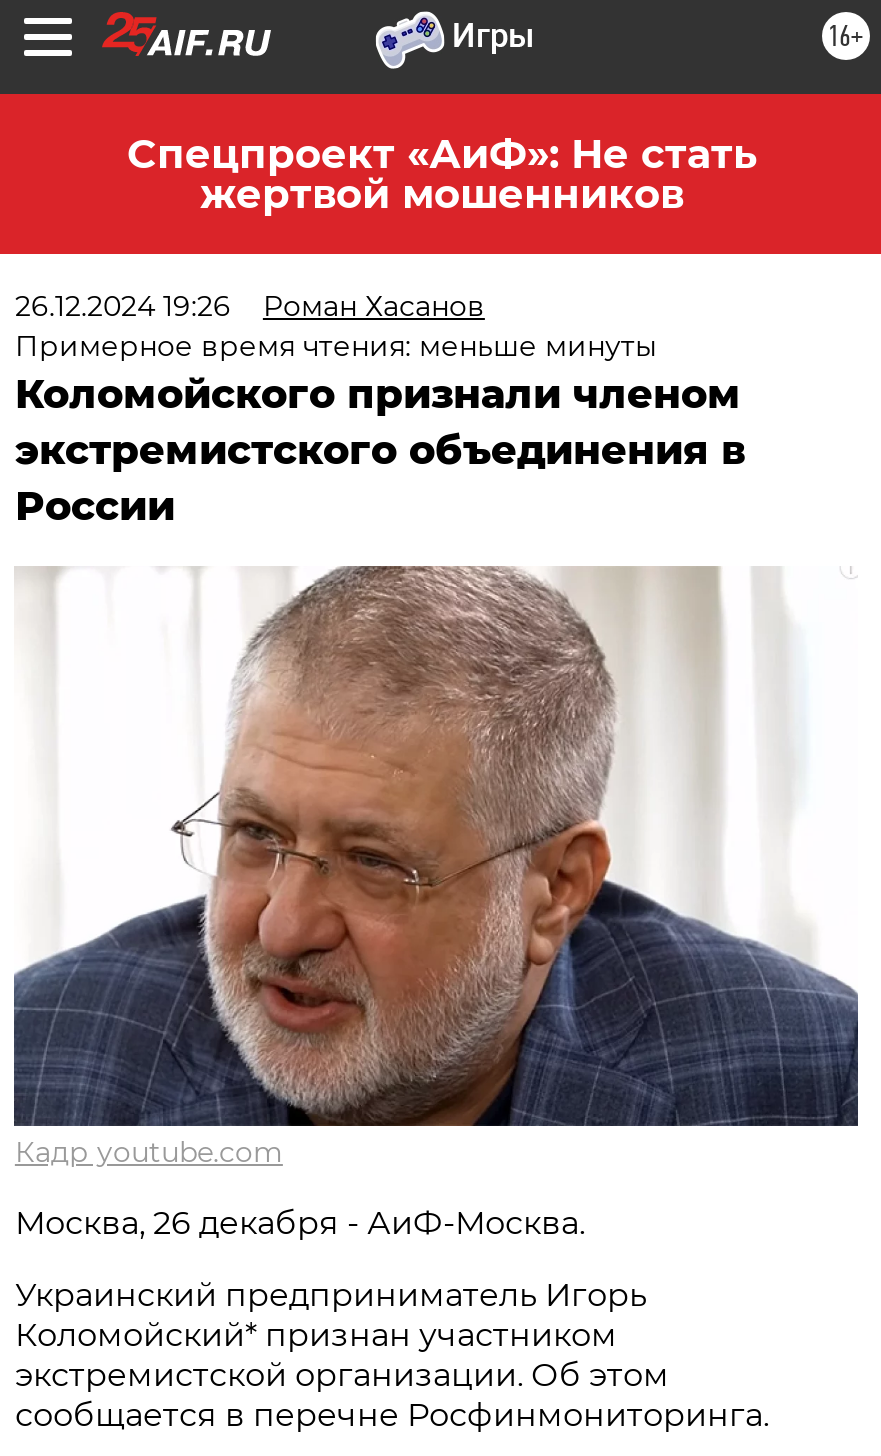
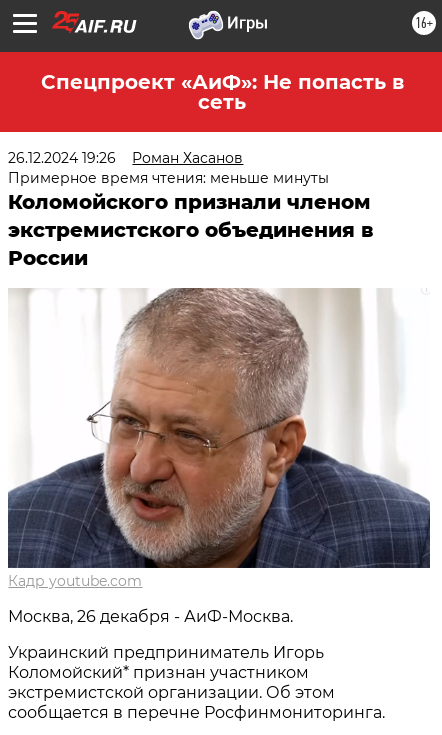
[127,130,757,218] Спецпроект «АиФ»: Не стать | жертвой мошенников -> [40,70,403,114] Спецпроект «АиФ»: Не попасть в | сеть

